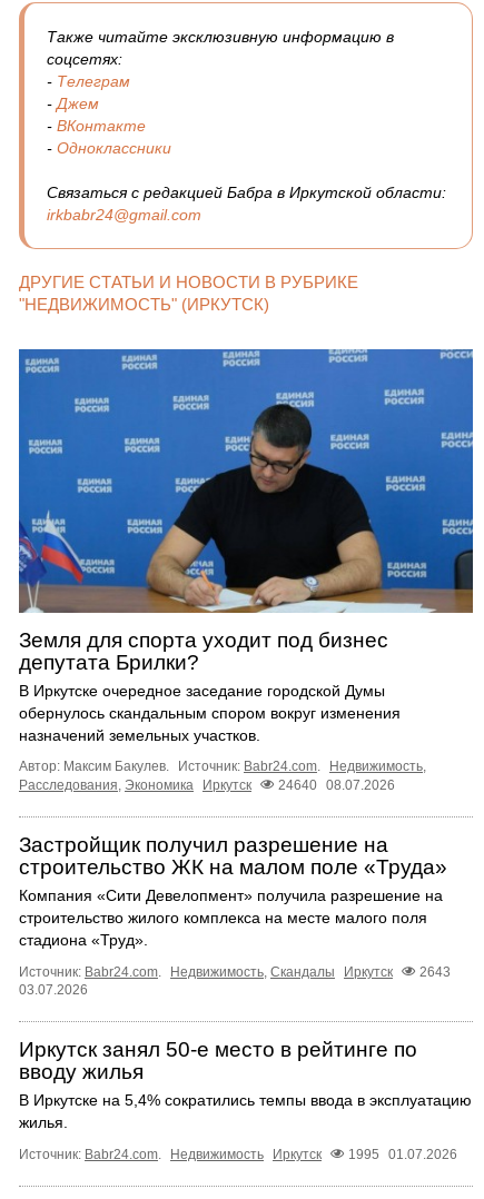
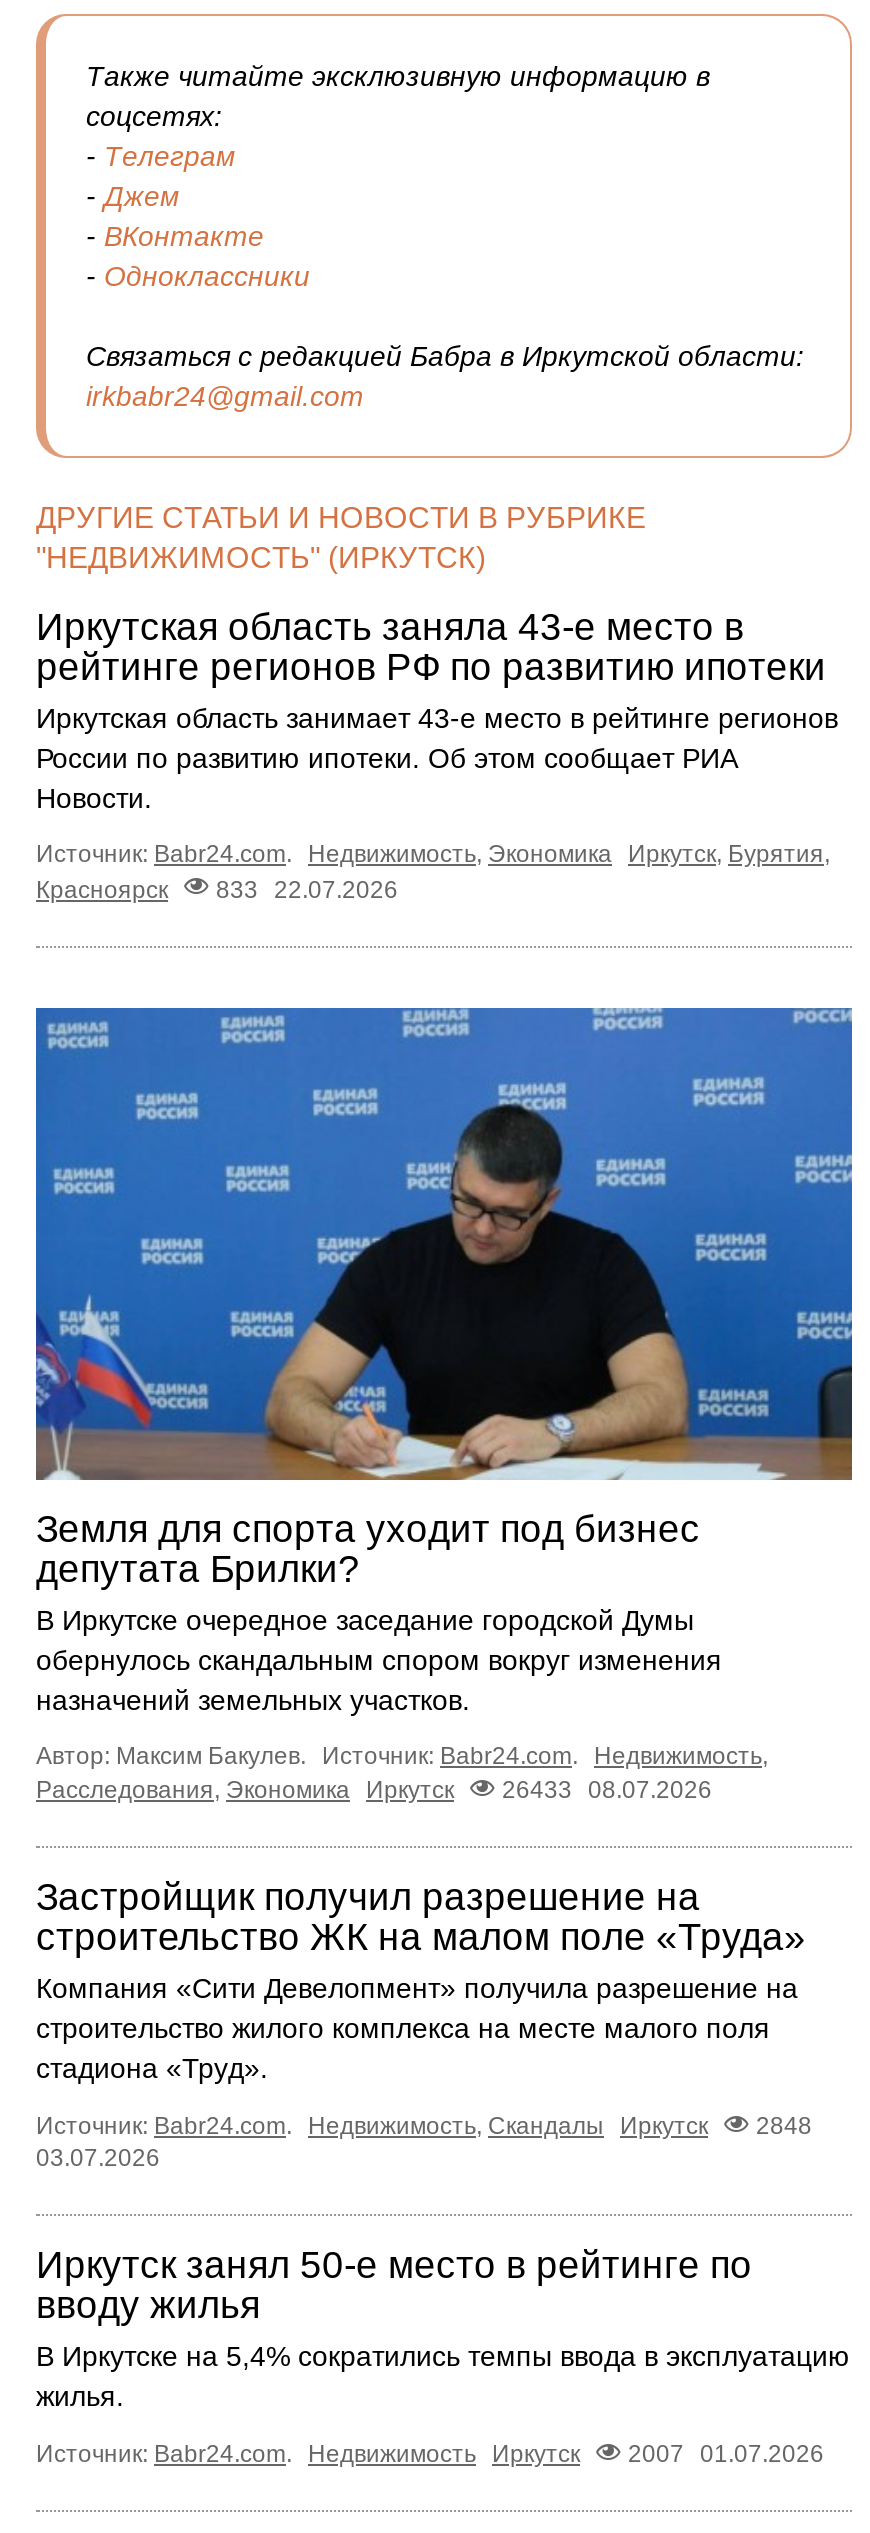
none -> [36,607,838,903] Иркутская область заняла 43‑е место в | рейтинге регионов РФ по развитию ипотеки | Иркутская область занимает 43‑е место в рейтинге регионов | России по развитию ипотеки. Об этом сообщает РИА | Новости. | Источник: Babr24.com. Недвижимость, Экономика Иркутск, Бурятия, | Красноярск | 833 22.07.2026
[19,778,395,793] Расследования, Экономика Иркутск 24640 08.07.2026 -> [36,1776,712,1804] Расследования, Экономика Иркутск 26433 08.07.2026
[19,965,451,980] Источник: Babr24.com. Недвижимость, Скандалы Иркутск 2643 -> [36,2113,812,2141] Источник: Babr24.com. Недвижимость, Скандалы Иркутск 2848
[19,1147,457,1163] Источник: Babr24.com. Недвижимость Иркутск 1995 01.07.2026 -> [36,2441,824,2469] Источник: Babr24.com. Недвижимость Иркутск 2007 01.07.2026

